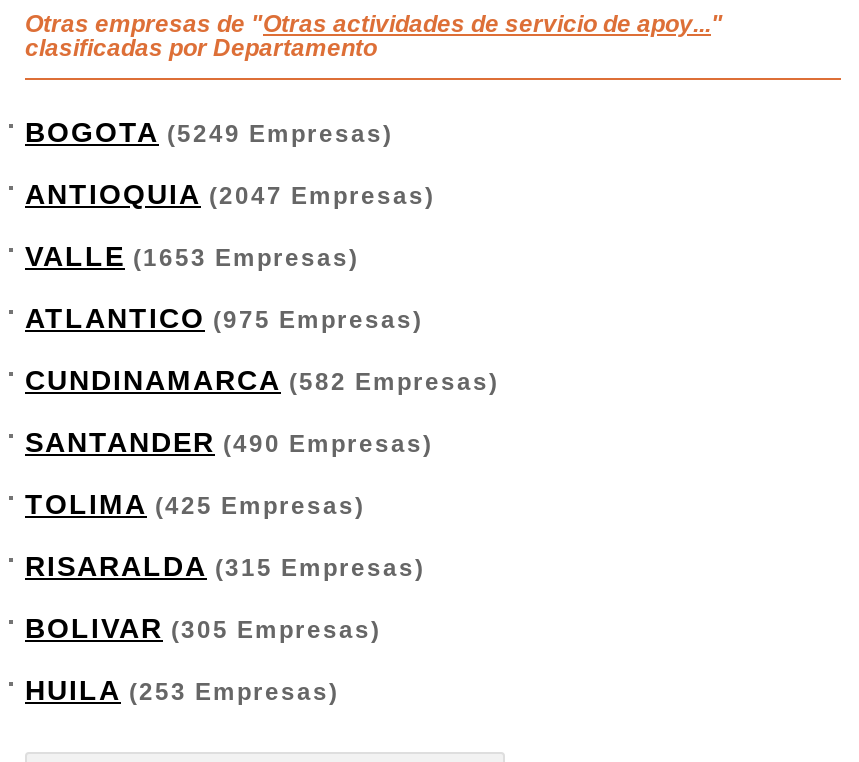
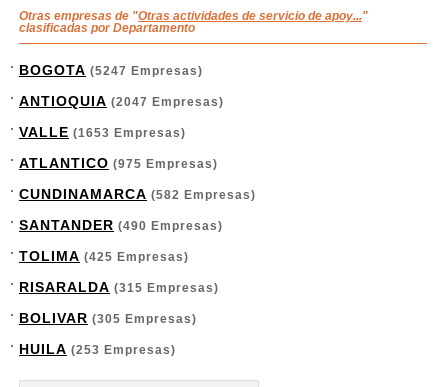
[25,116,393,148] BOGOTA (5249 Empresas) -> [19,62,203,78] BOGOTA (5247 Empresas)

